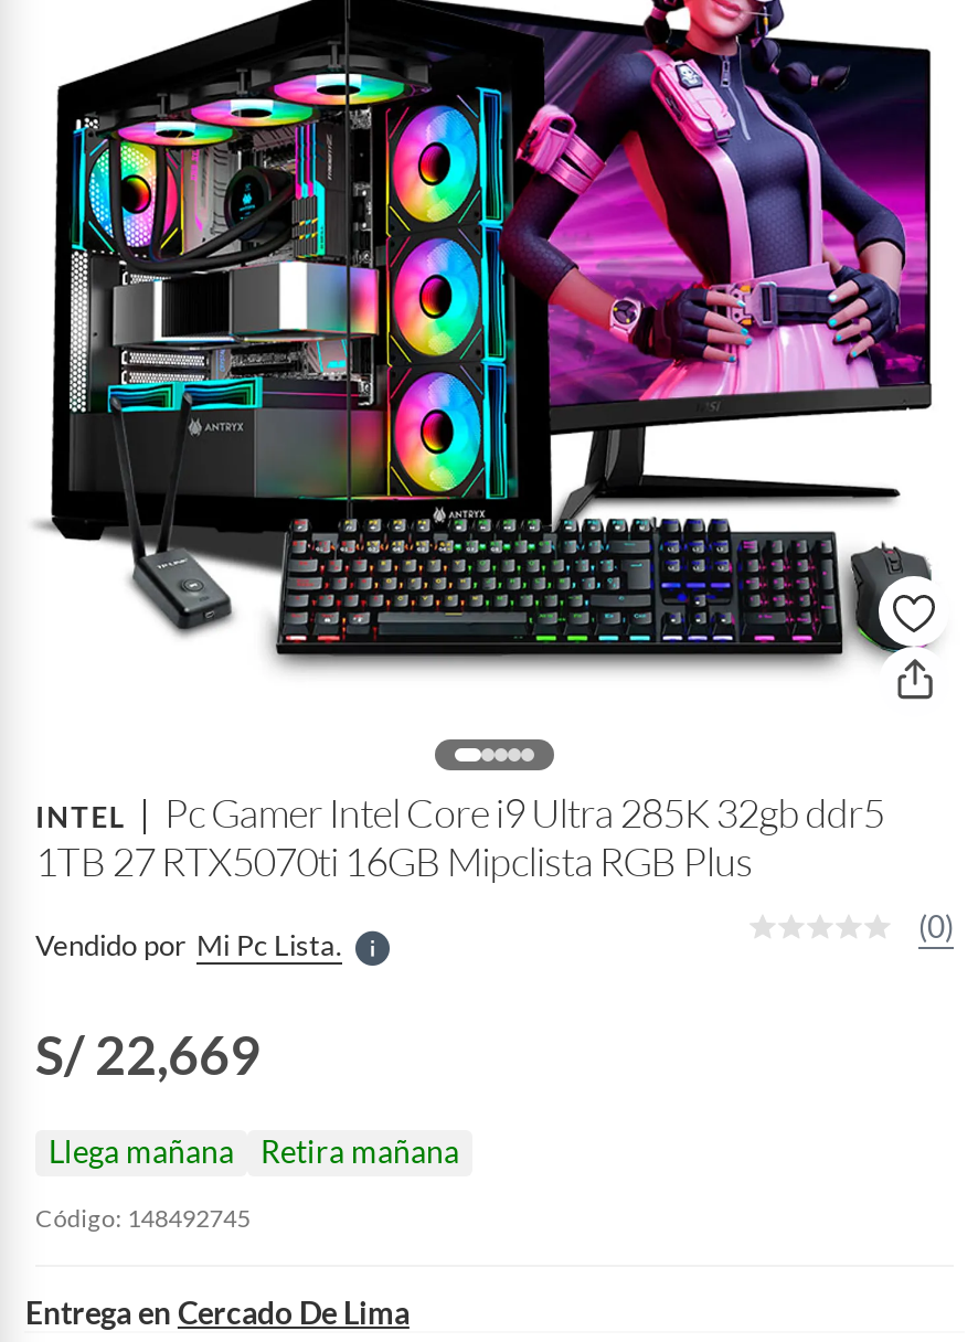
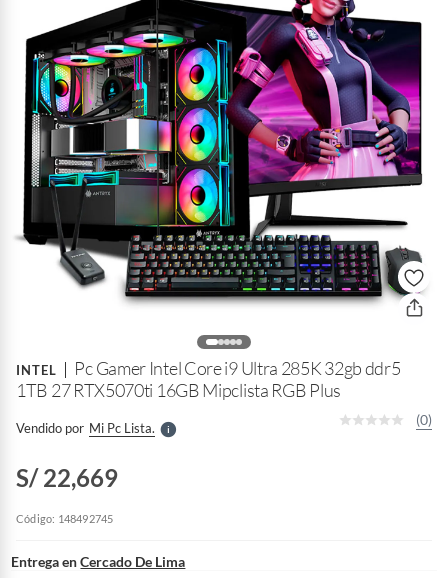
[49,1132,459,1170] Llega mañana | Retira mañana -> none

